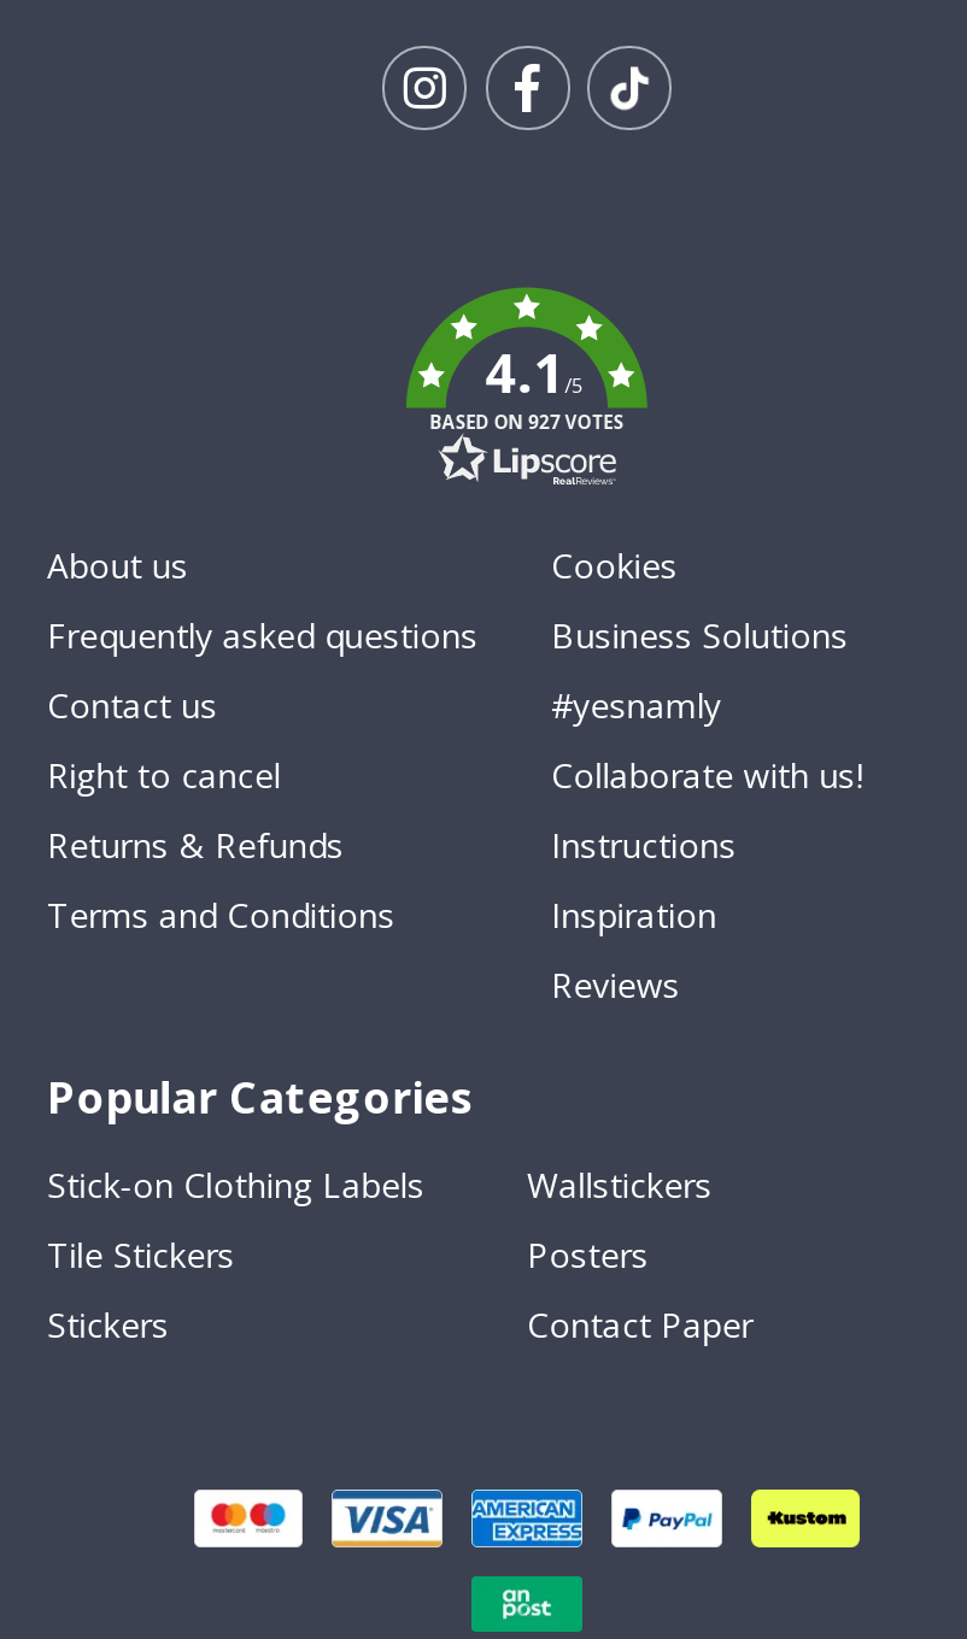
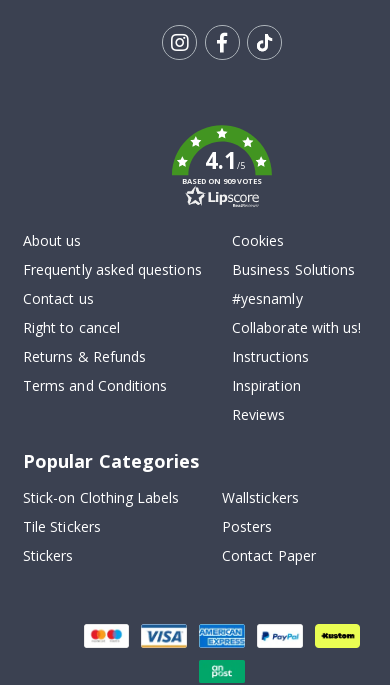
[430,410,624,434] BASED ON 927 VOTES -> [182,176,262,186] BASED ON 909 VOTES

